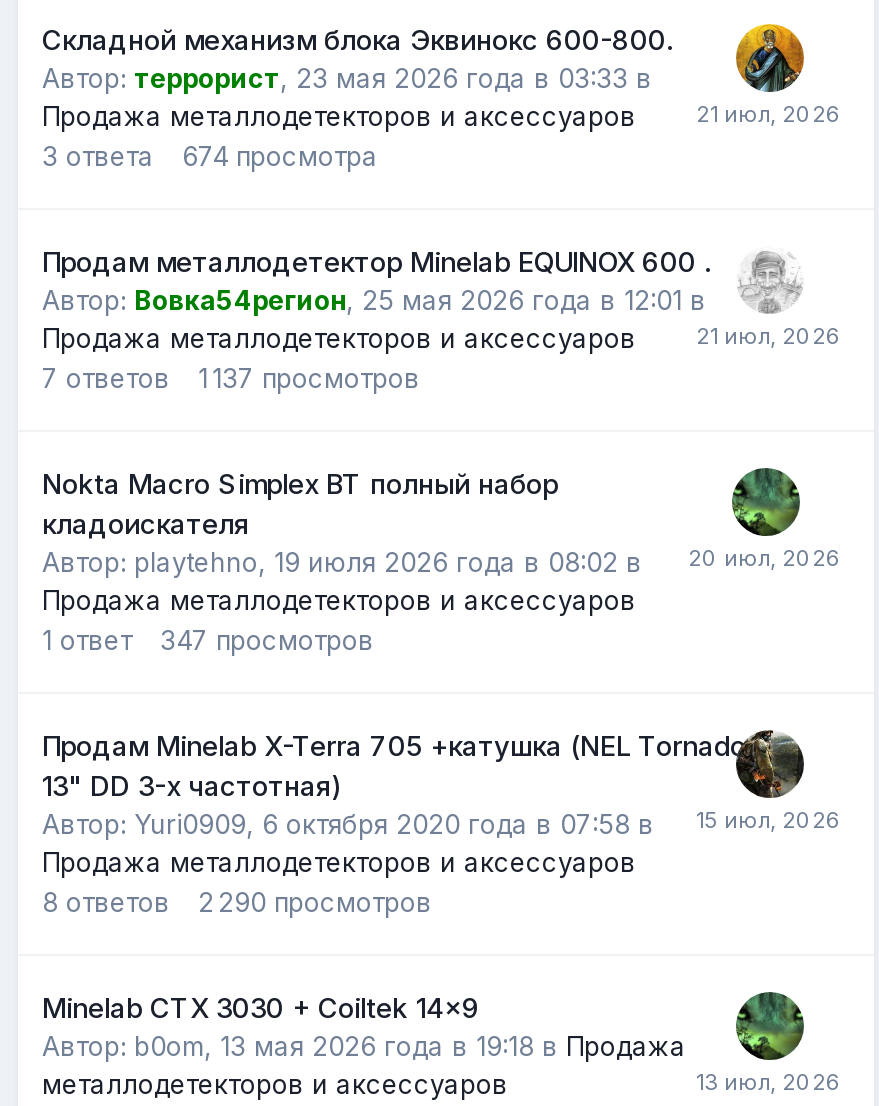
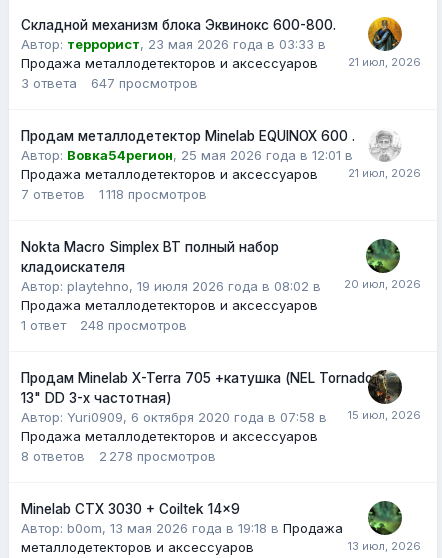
[182,141,378,173] 674 просмотра -> [91,75,198,91] 647 просмотров
[42,363,420,395] 7 ответов 1 137 просмотров -> [21,186,207,202] 7 ответов 1 118 просмотров
[42,625,374,657] 1 ответ 347 просмотров -> [21,317,187,333] 1 ответ 248 просмотров
[42,887,432,919] 8 ответов 2 290 просмотров -> [21,448,216,464] 8 ответов 2 278 просмотров

